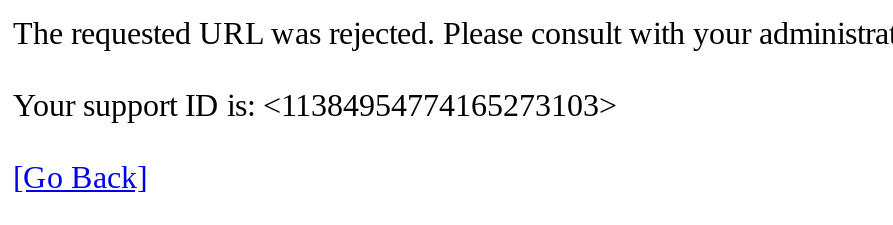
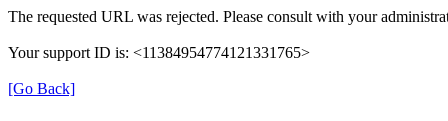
[13,88,617,122] Your support ID is: <11384954774165273103> -> [8,44,310,61] Your support ID is: <11384954774121331765>

